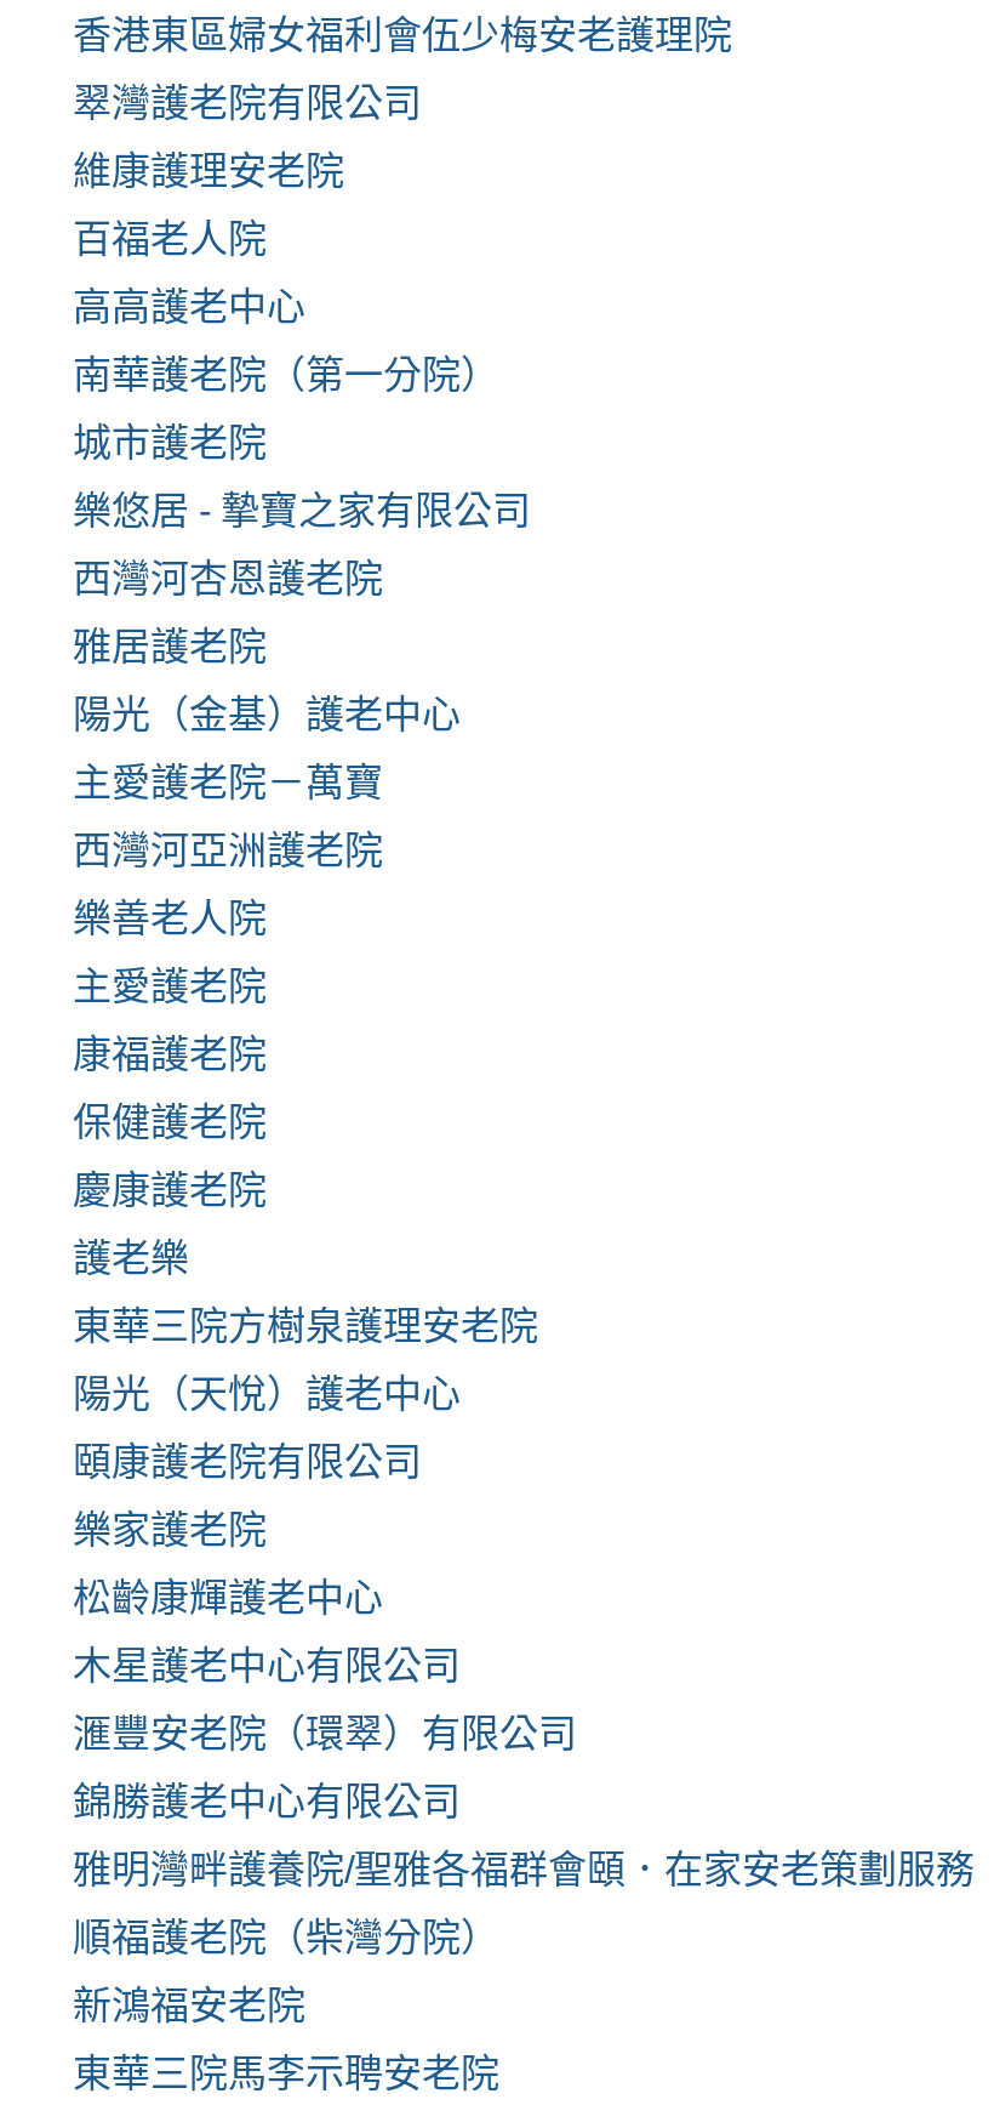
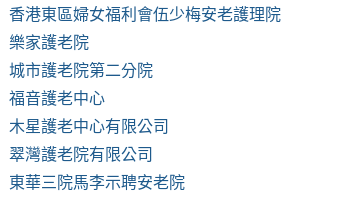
moved [73,83,422,124] -> [9,146,153,163]: 翠灣護老院有限公司
[73,150,538,1483] 維康護理安老院 | 百福老人院 | 高高護老中心 | 南華護老院（第一分院） | 城市護老院 | 樂悠居 - 摯寶之家有限公司 | 西灣河杏恩護老院 | 雅居護老院 | 陽光（金基）護老中心 | 主愛護老院－萬寶 | 西灣河亞洲護老院 | 樂善老人院 | 主愛護老院 | 康福護老院 | 保健護老院 | 慶康護老院 | 護老樂 | 東華三院方樹泉護理安老院 | 陽光（天悅）護老中心 | 頤康護老院有限公司 -> none
[73,1577,383,1618] 松齡康輝護老中心 -> [9,62,153,107] 城市護老院第二分院 | 福音護老中心
[73,1713,975,2026] 滙豐安老院（環翠）有限公司 | 錦勝護老中心有限公司 | 雅明灣畔護養院/聖雅各福群會頤．在家安老策劃服務 | 順福護老院（柴灣分院） | 新鴻福安老院 -> none

